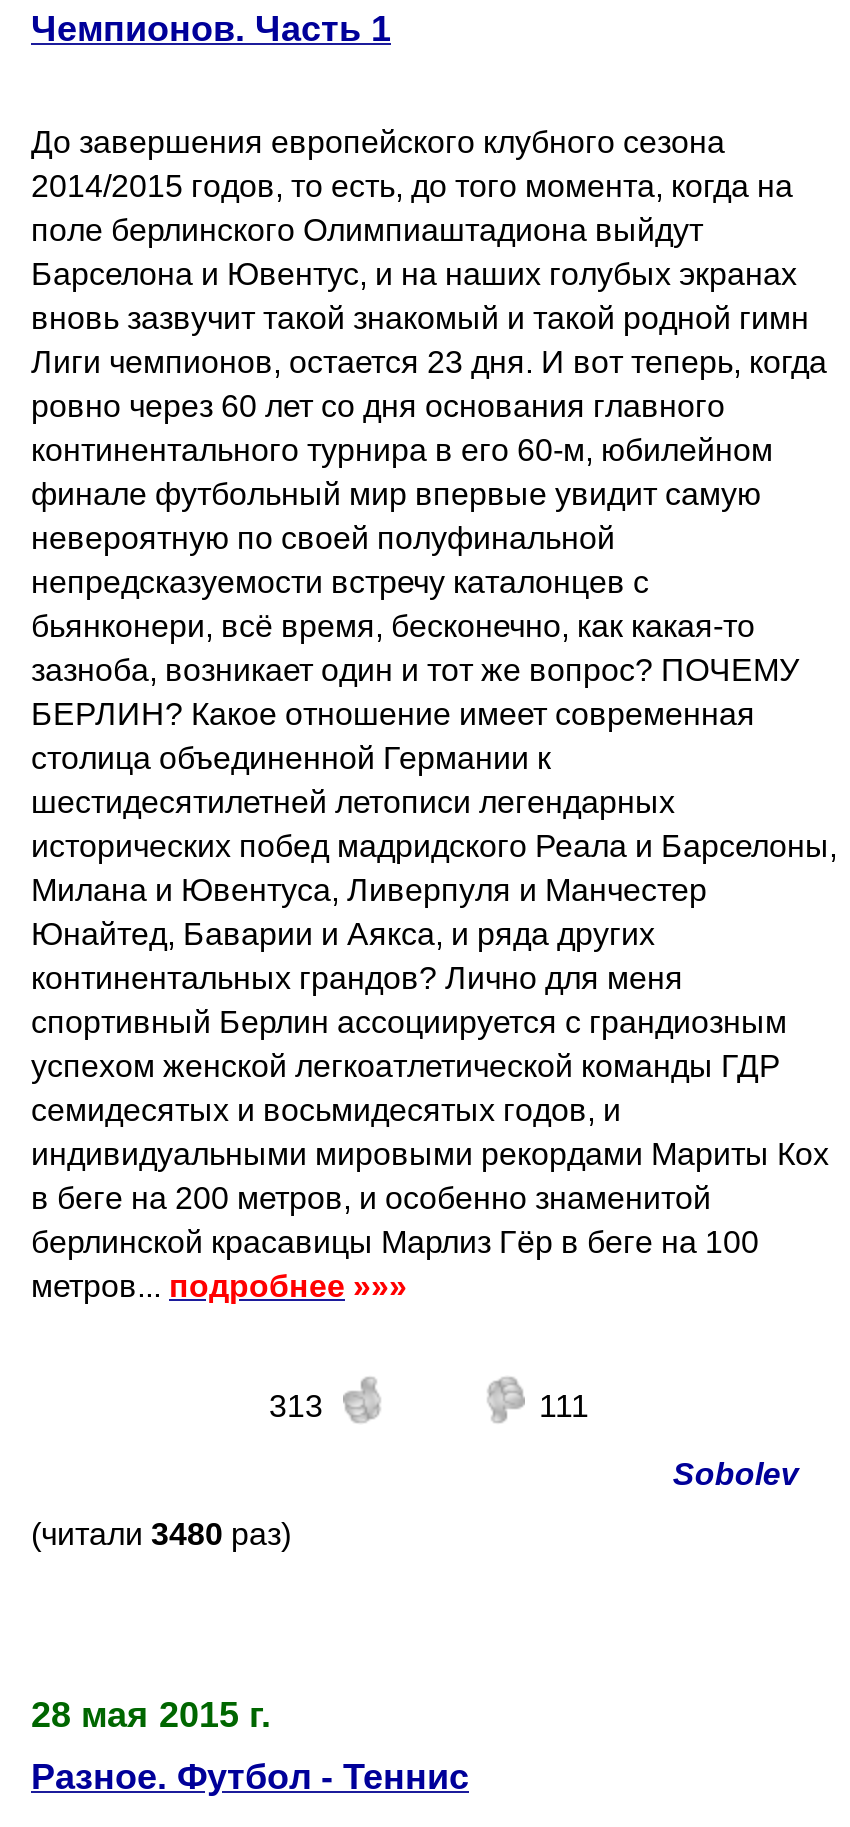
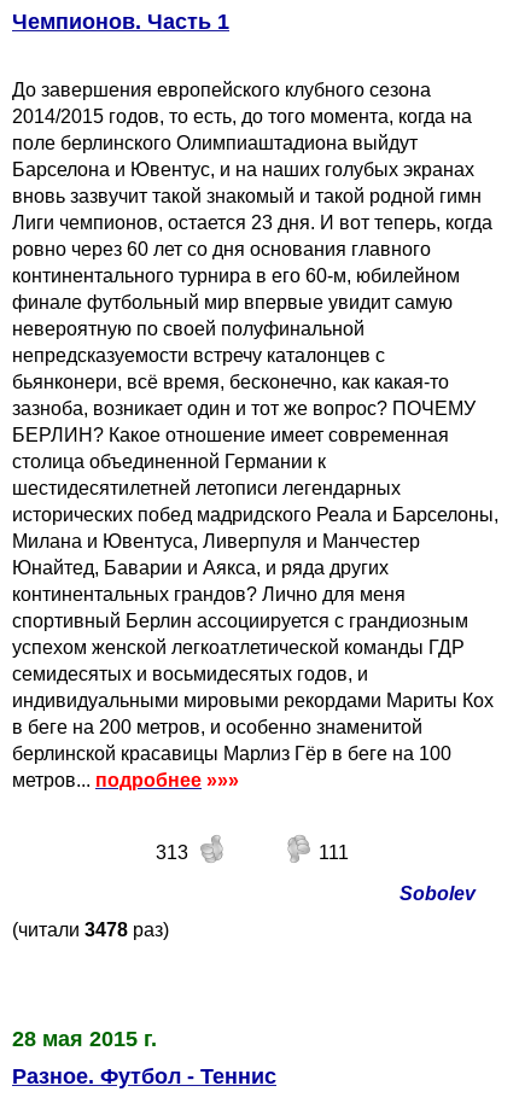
[31,1517,291,1551] (читали 3480 раз) -> [12,920,169,940] (читали 3478 раз)

